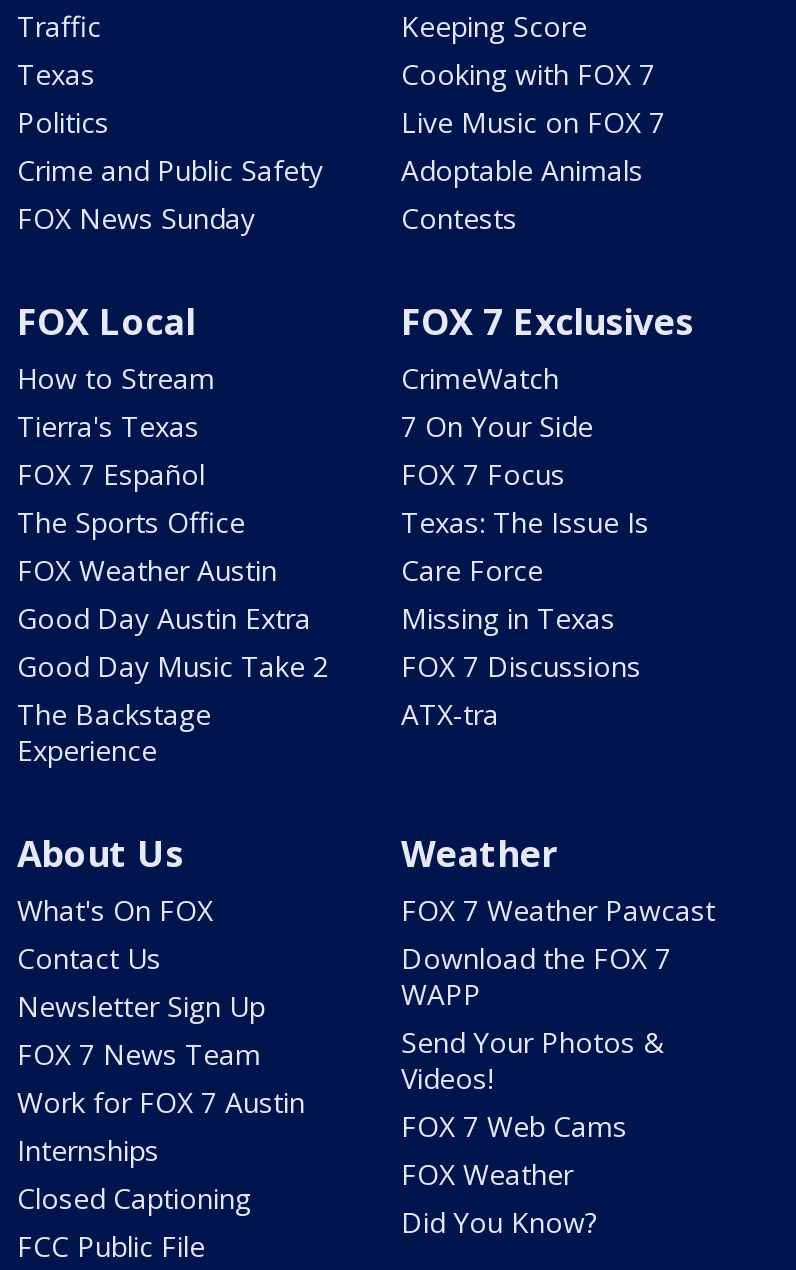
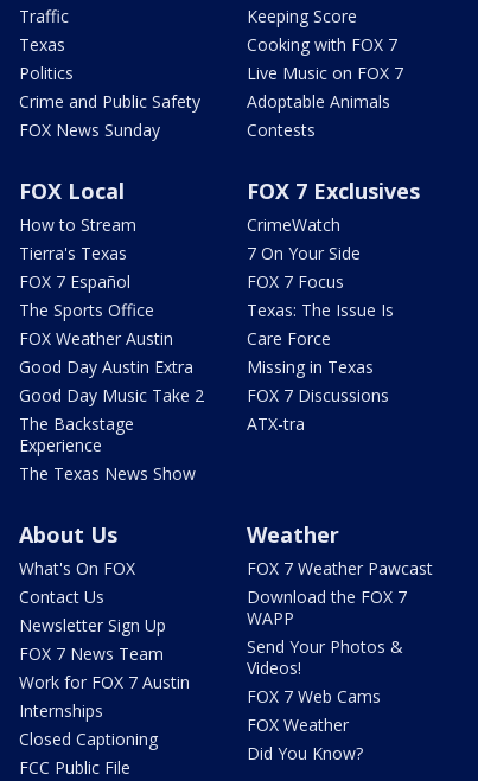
none -> [19,462,196,484] The Texas News Show

